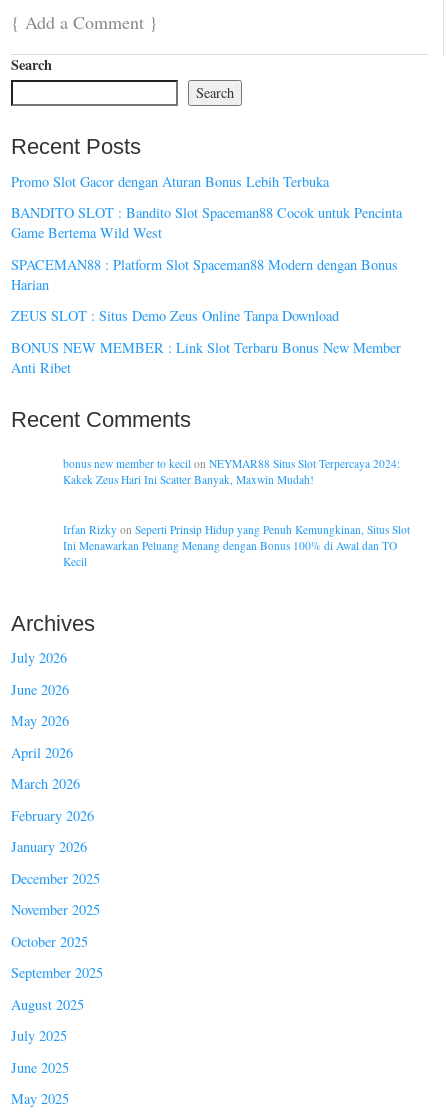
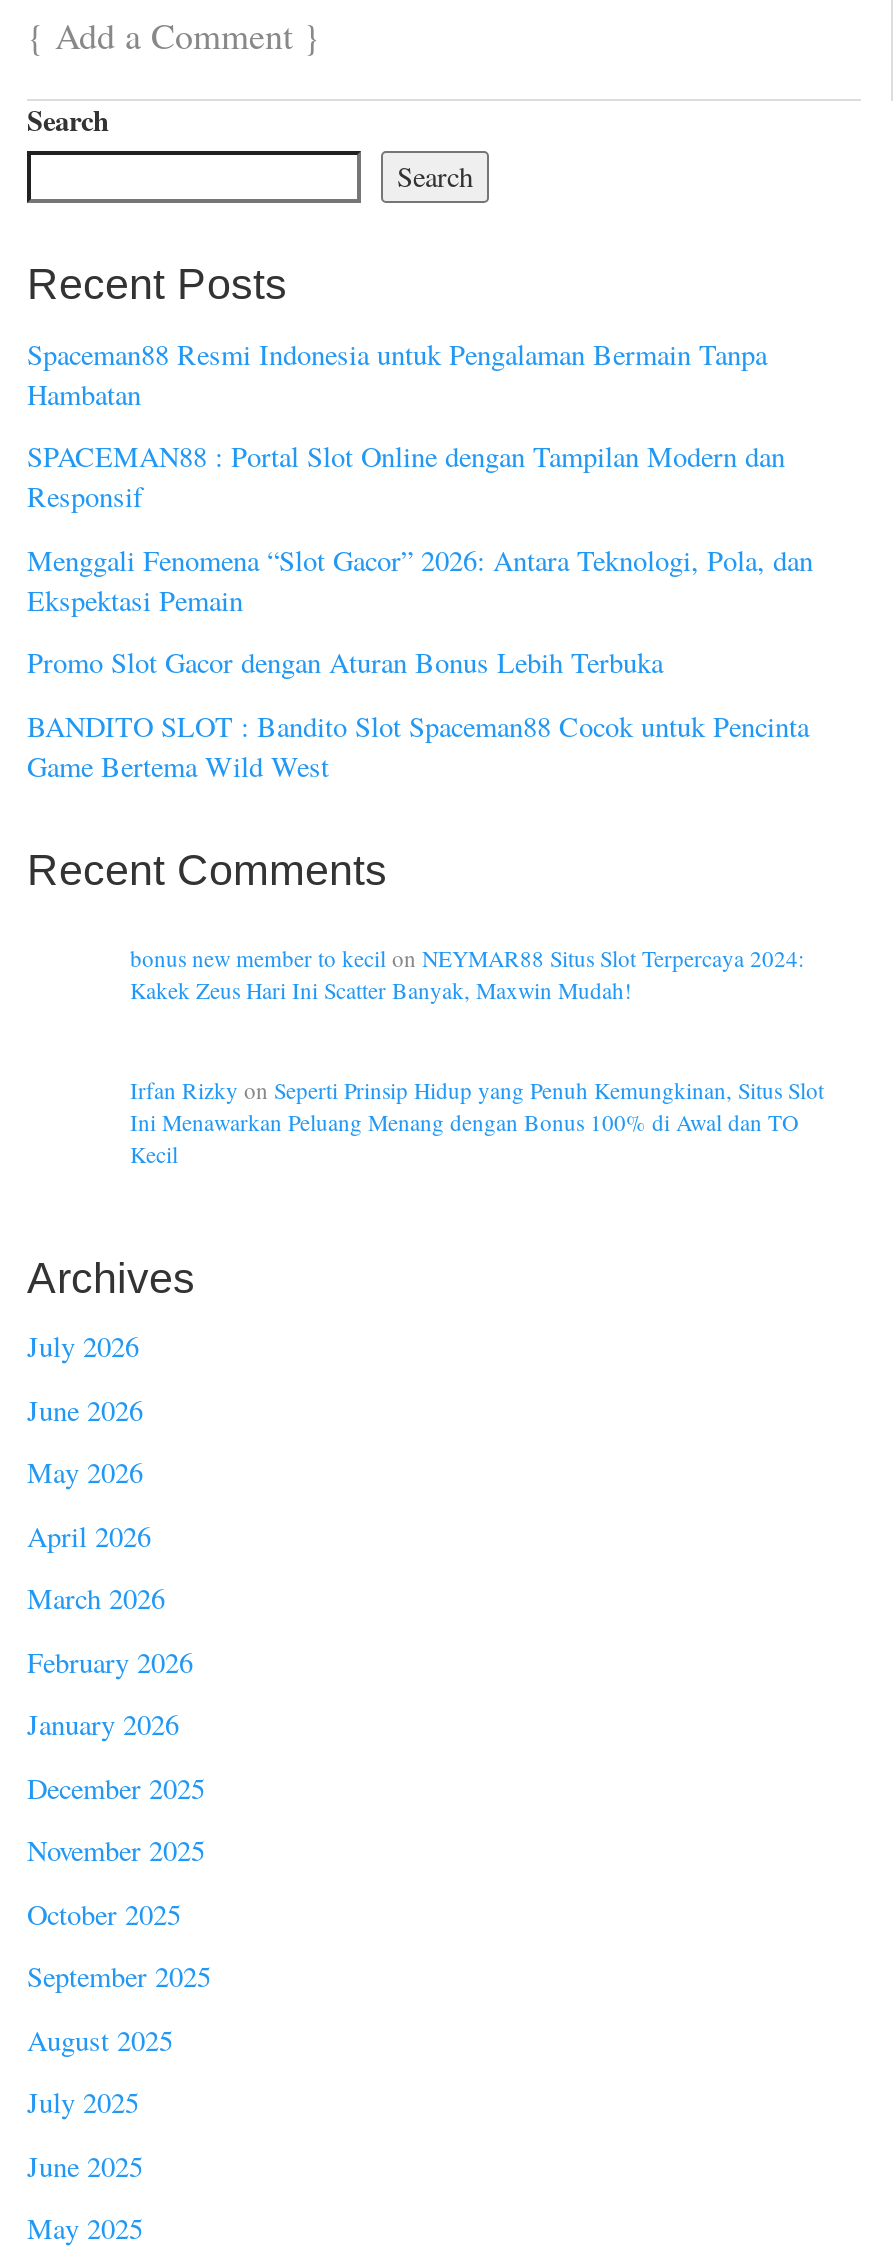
none -> [27,335,813,619] Spaceman88 Resmi Indonesia untuk Pengalaman Bermain Tanpa | Hambatan | SPACEMAN88 : Portal Slot Online dengan Tampilan Modern dan | Responsif | Menggali Fenomena “Slot Gacor” 2026: Antara Teknologi, Pola, dan | Ekspektasi Pemain
moved [11,172,402,242] -> [27,644,809,785]: Promo Slot Gacor dengan Aturan Bonus Lebih Terbuka | BANDITO SLOT : Bandito Slot Spaceman88 Cocok untuk Pencinta | Game Bertema Wild West
[11,255,401,377] SPACEMAN88 : Platform Slot Spaceman88 Modern dengan Bonus | Harian | ZEUS SLOT : Situs Demo Zeus Online Tanpa Download | BONUS NEW MEMBER : Link Slot Terbaru Bonus New Member | Anti Ribet -> none

